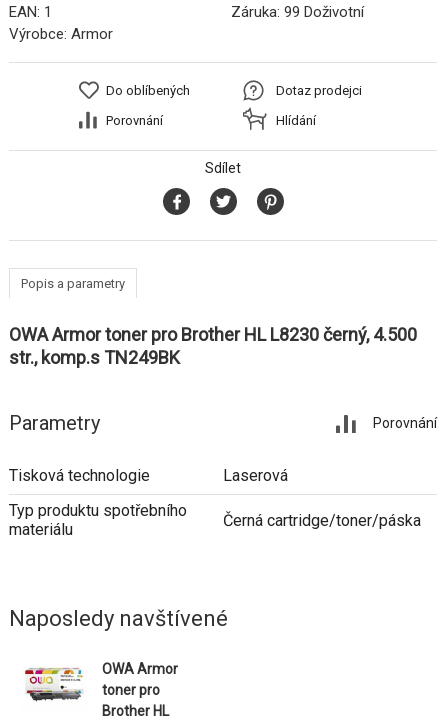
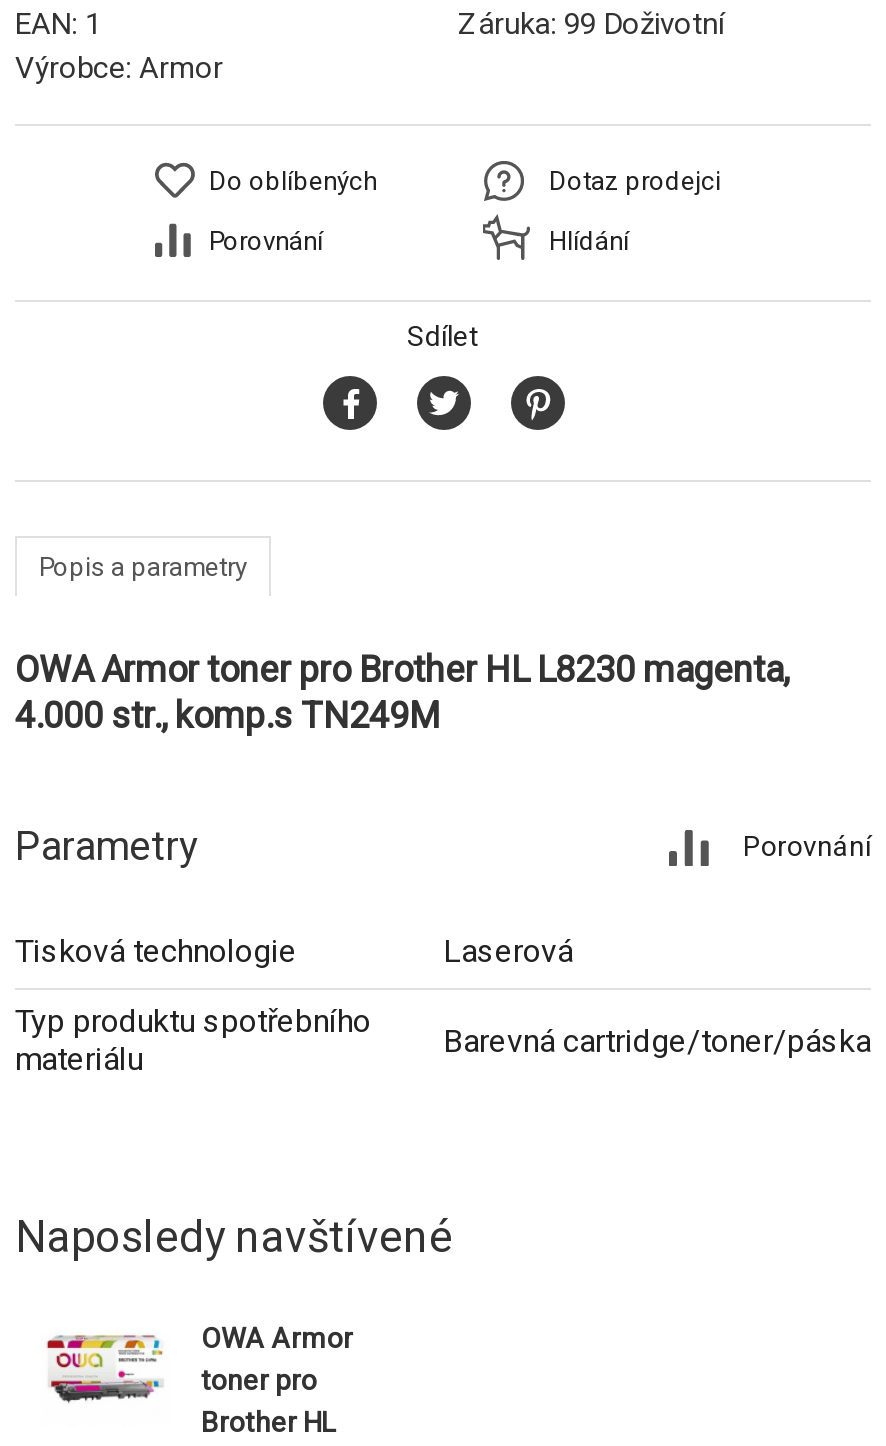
[9,324,417,368] OWA Armor toner pro Brother HL L8230 černý, 4.500 | str., komp.s TN249BK -> [15,648,789,736] OWA Armor toner pro Brother HL L8230 magenta, | 4.000 str., komp.s TN249M
[223,511,421,530] Černá cartridge/toner/páska -> [443,1021,871,1059] Barevná cartridge/toner/páska

